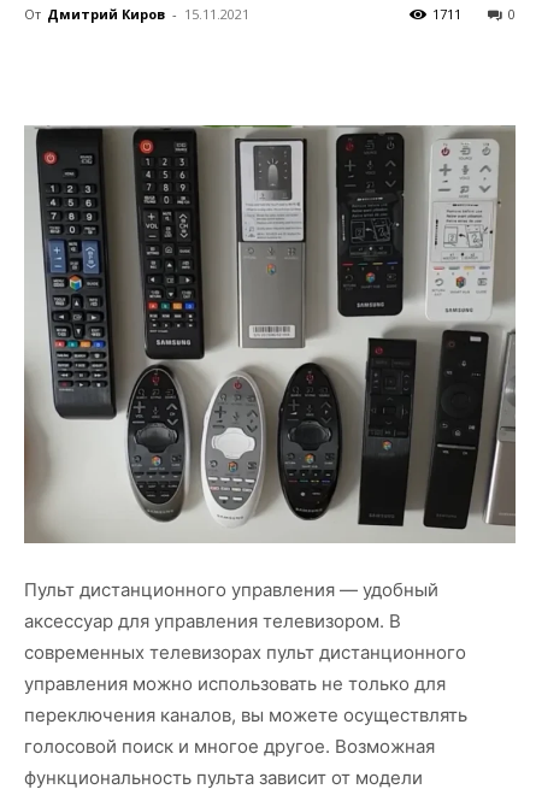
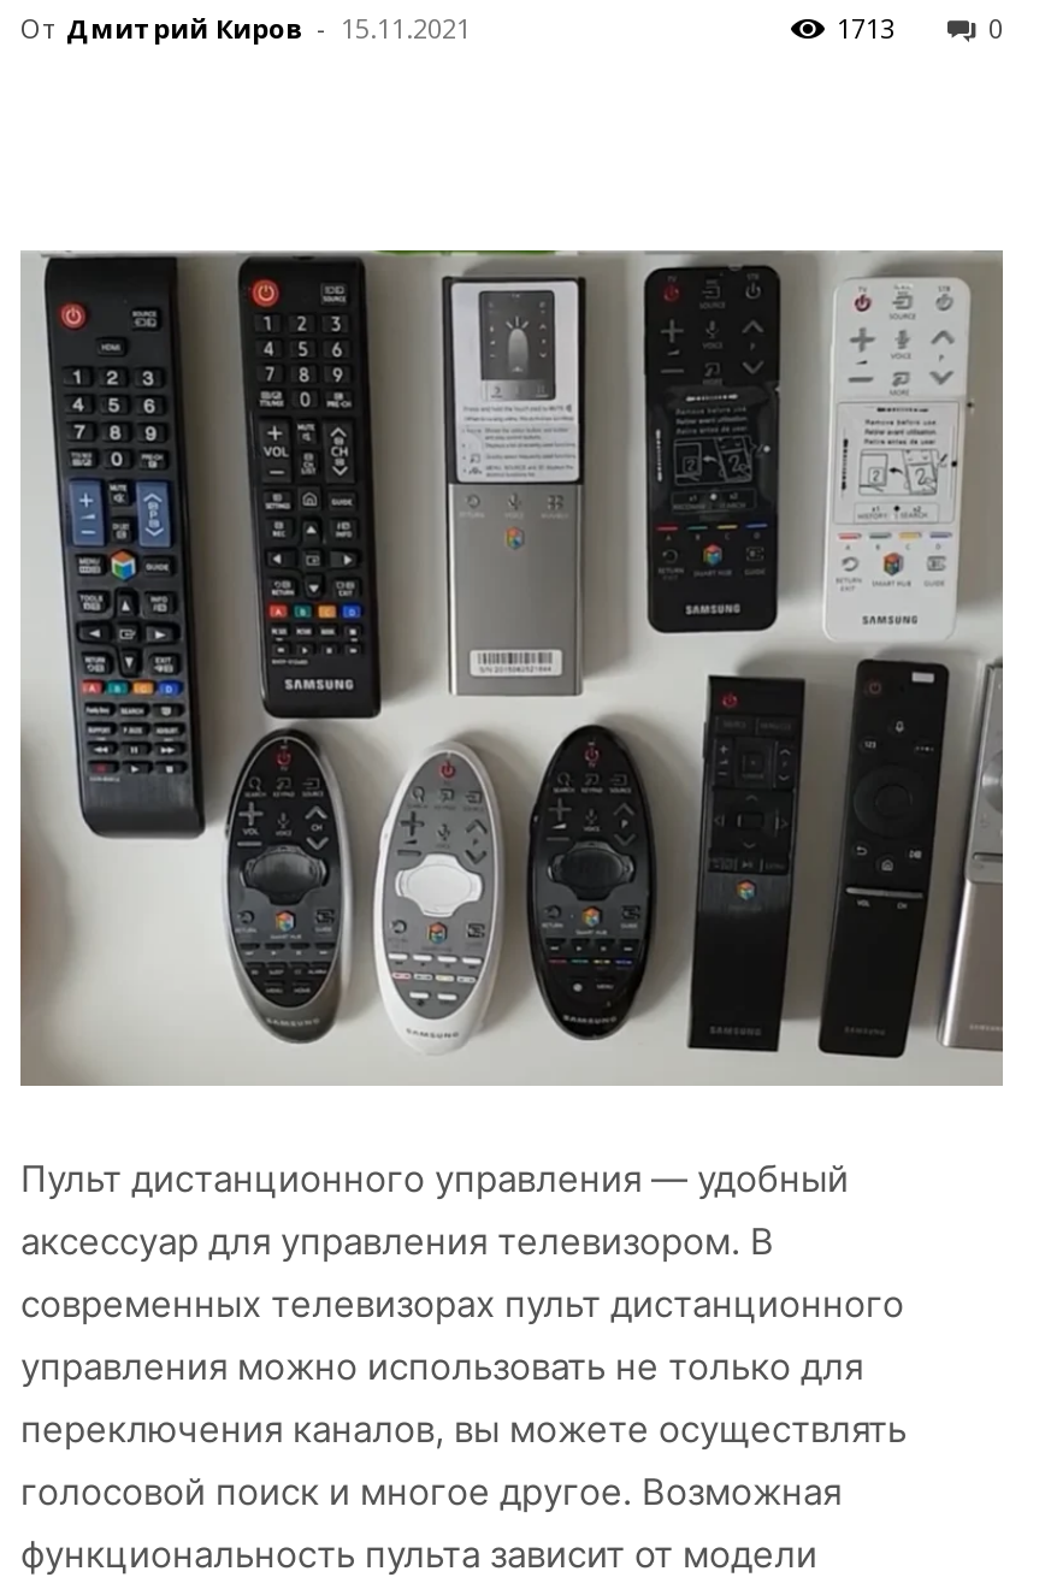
[432,5,461,23] 1711 -> [837,10,894,46] 1713

